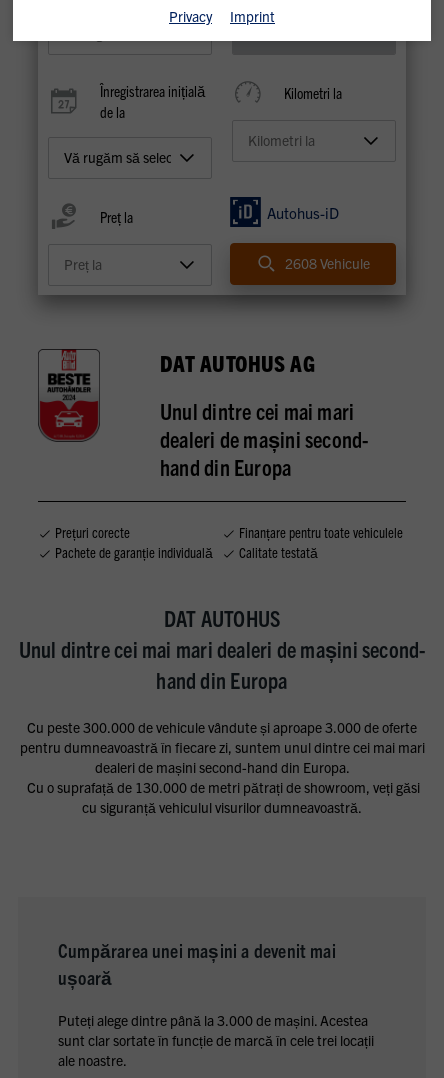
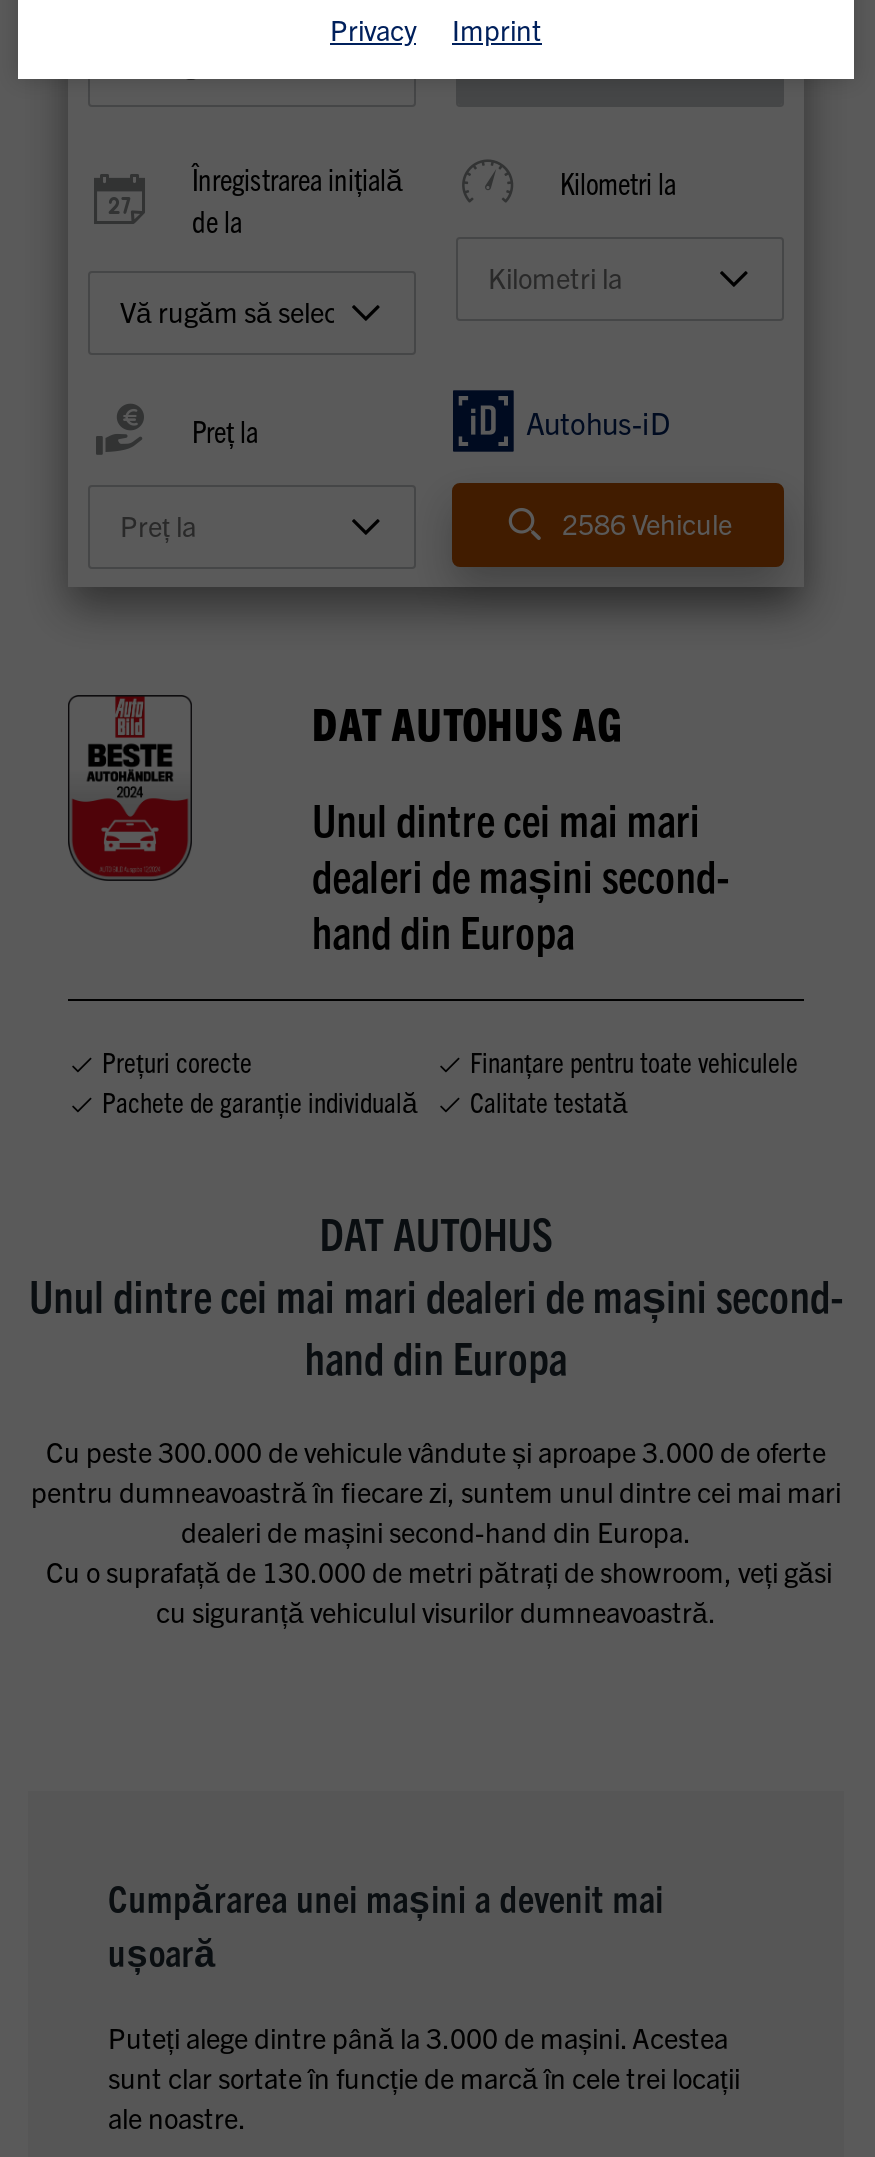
[285,254,370,272] 2608 Vehicule -> [562,506,732,542] 2586 Vehicule

